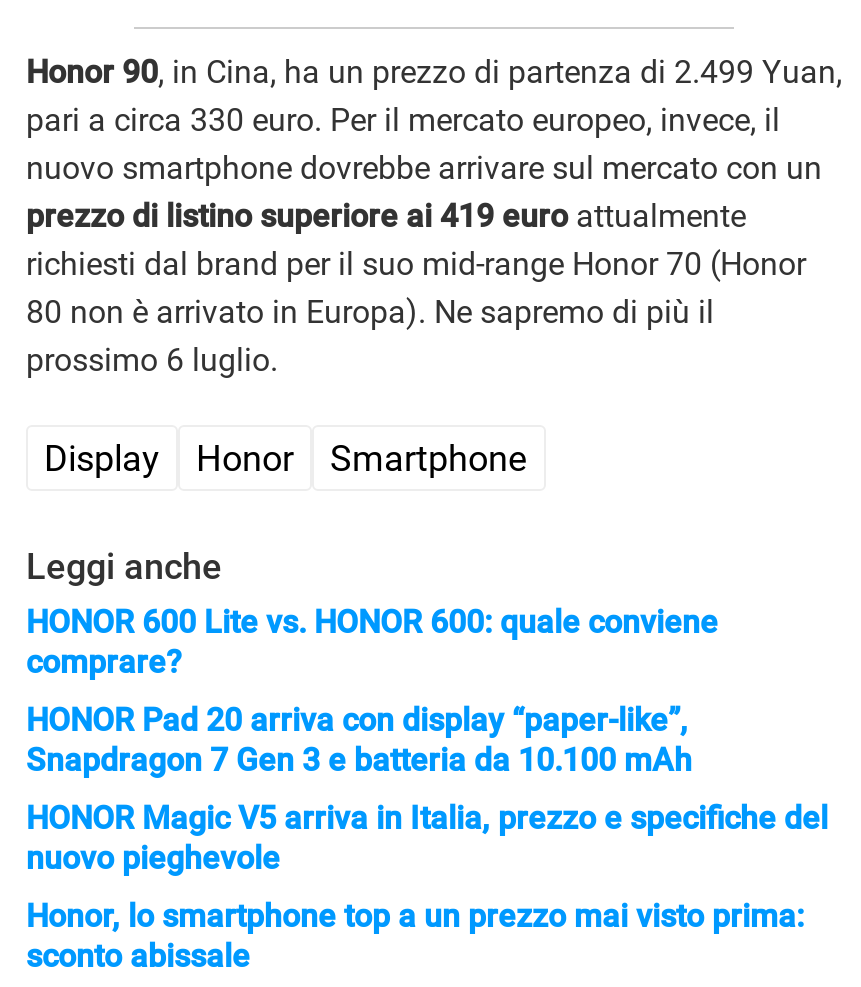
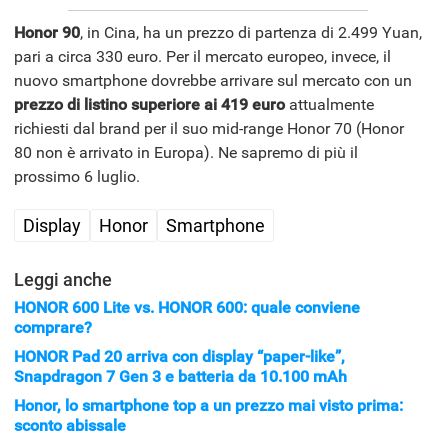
[26,799,828,877] HONOR Magic V5 arriva in Italia, prezzo e specifiche del | nuovo pieghevole -> none

